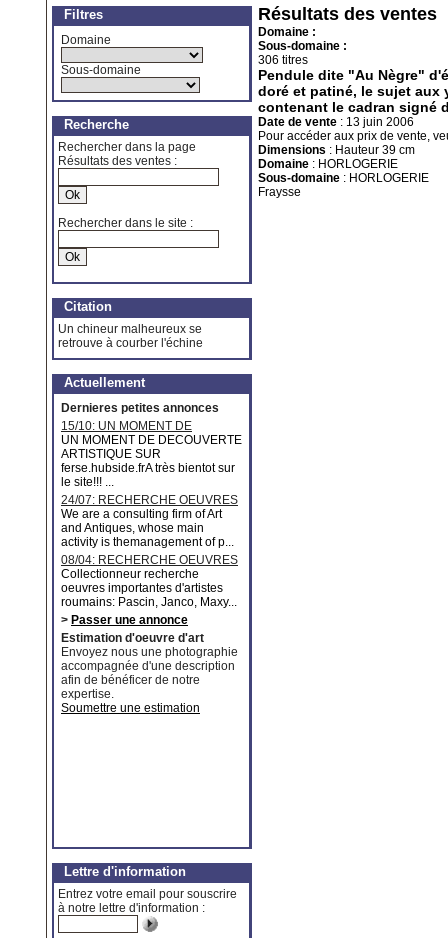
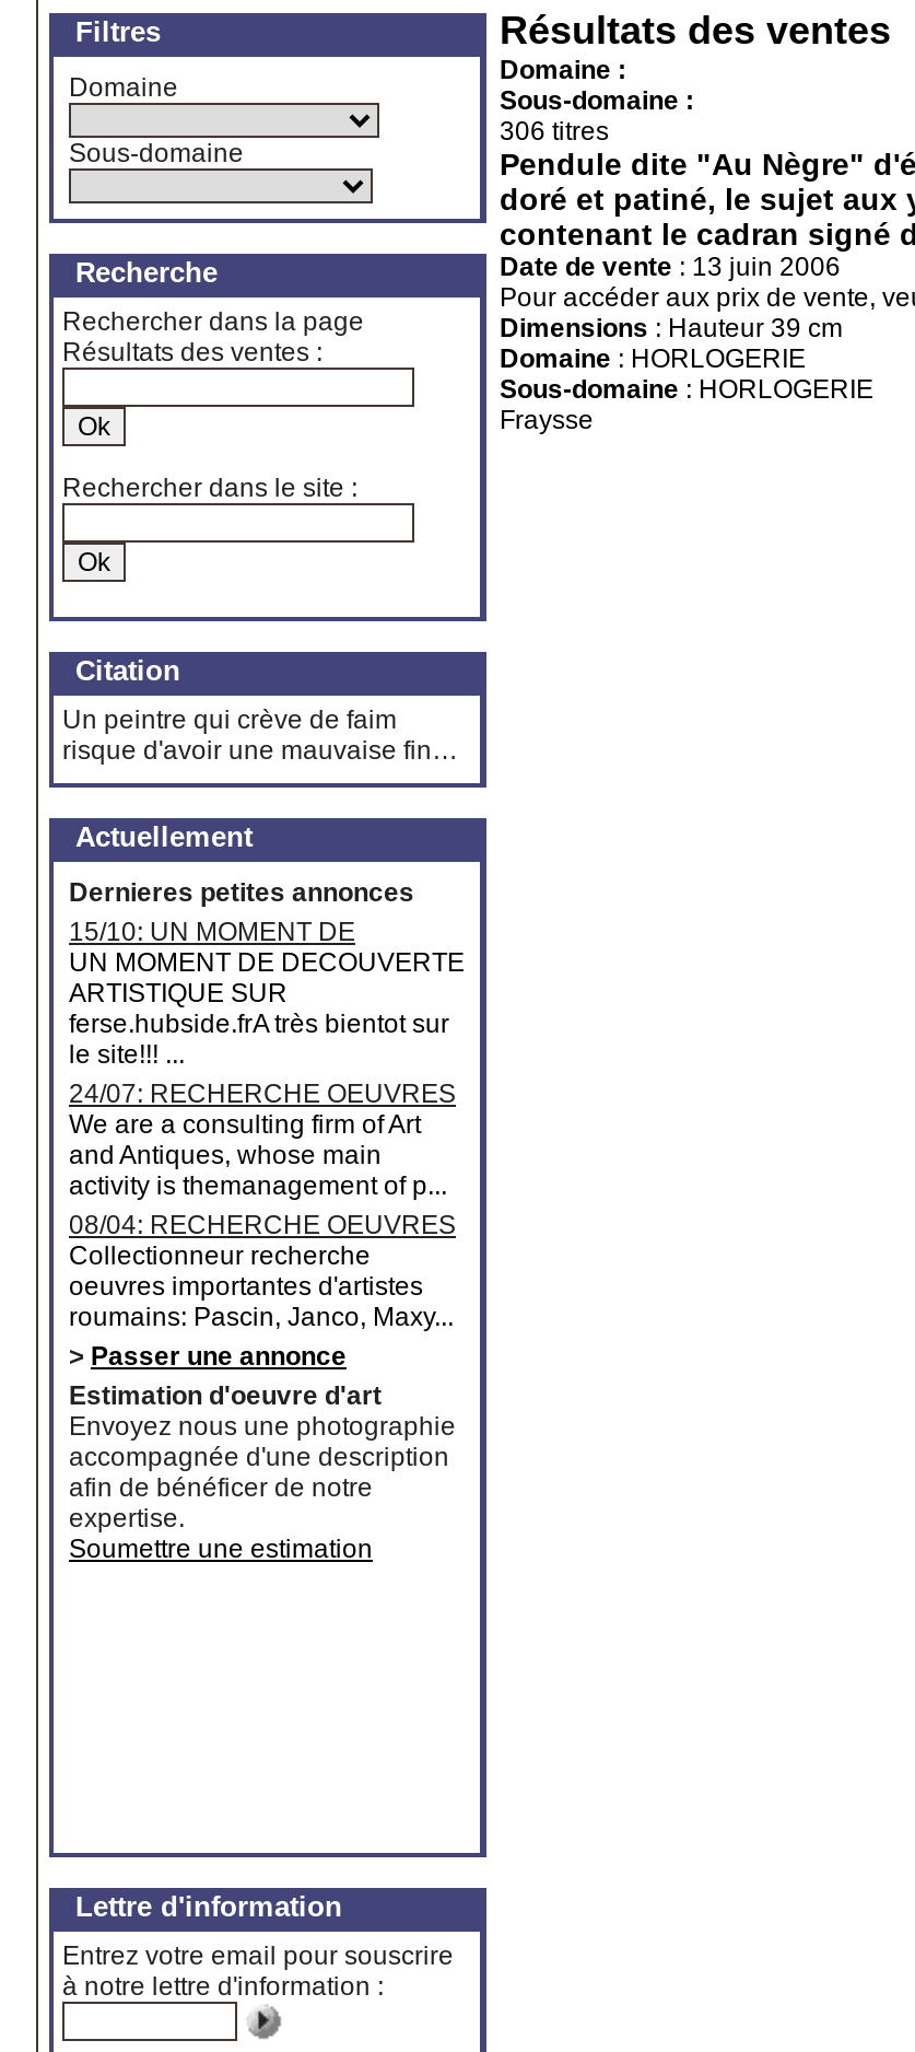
[58,322,203,350] Un chineur malheureux se | retrouve à courber l'échine -> [62,704,458,766] Un peintre qui crève de faim | risque d'avoir une mauvaise fin…

